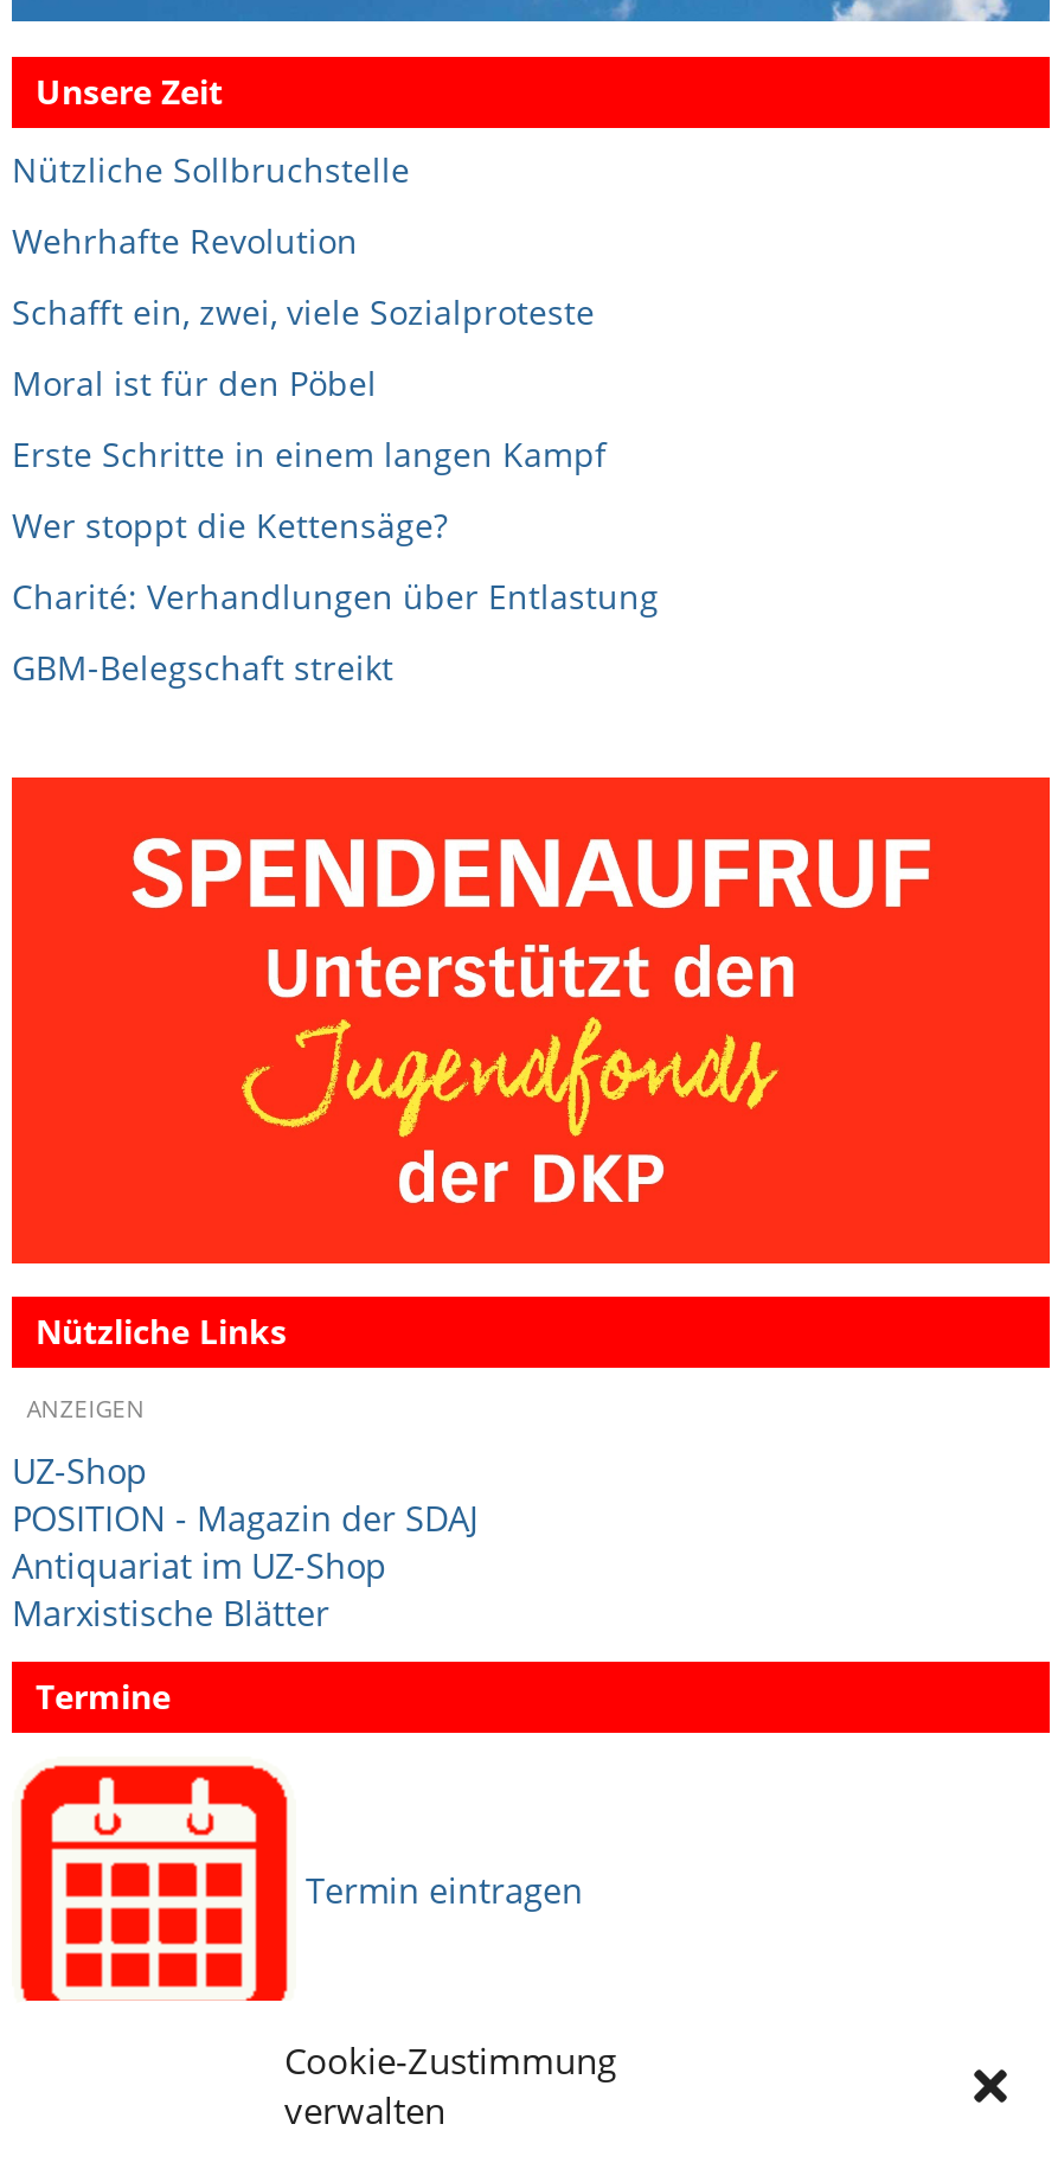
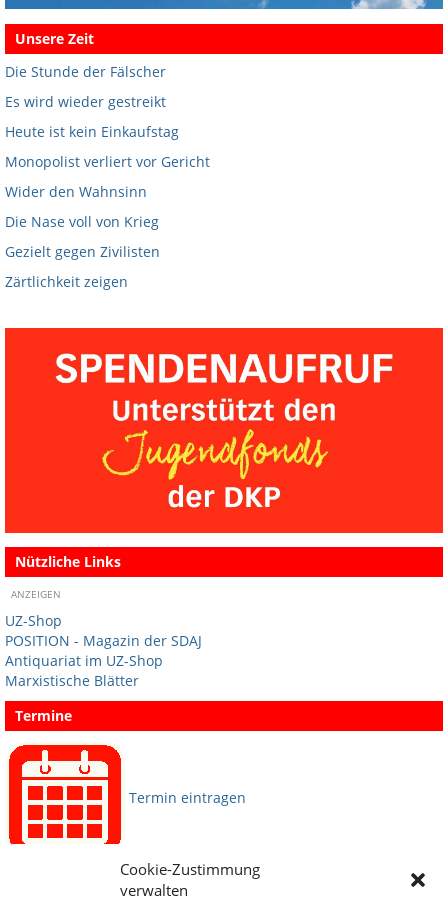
[12,146,410,192] Nützliche Sollbruchstelle -> [5,62,166,81] Die Stunde der Fälscher
[12,218,358,263] Wehrhafte Revolution -> [5,92,166,111] Es wird wieder gestreikt
[12,289,595,334] Schafft ein, zwei, viele Sozialproteste -> [5,122,179,141] Heute ist kein Einkaufstag
[12,360,377,405] Moral ist für den Pöbel -> [5,152,210,171] Monopolist verliert vor Gericht
[12,431,607,476] Erste Schritte in einem langen Kampf -> [5,182,147,201] Wider den Wahnsinn
[12,502,448,547] Wer stoppt die Kettensäge? -> [5,212,159,231] Die Nase voll von Krieg
[12,573,659,618] Charité: Verhandlungen über Entlastung -> [5,242,160,261] Gezielt gegen Zivilisten
[12,644,393,689] GBM-Belegschaft streikt -> [5,272,128,291] Zärtlichkeit zeigen

